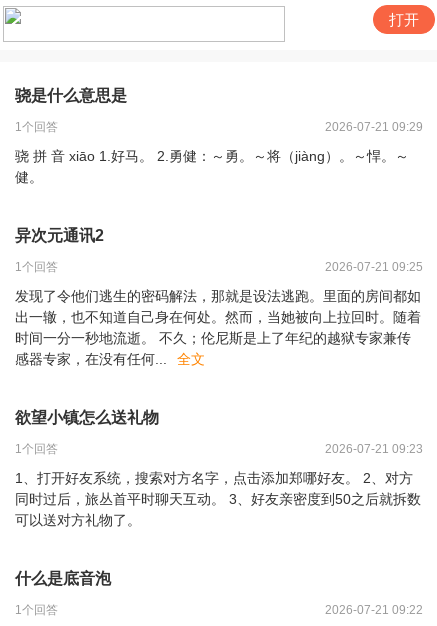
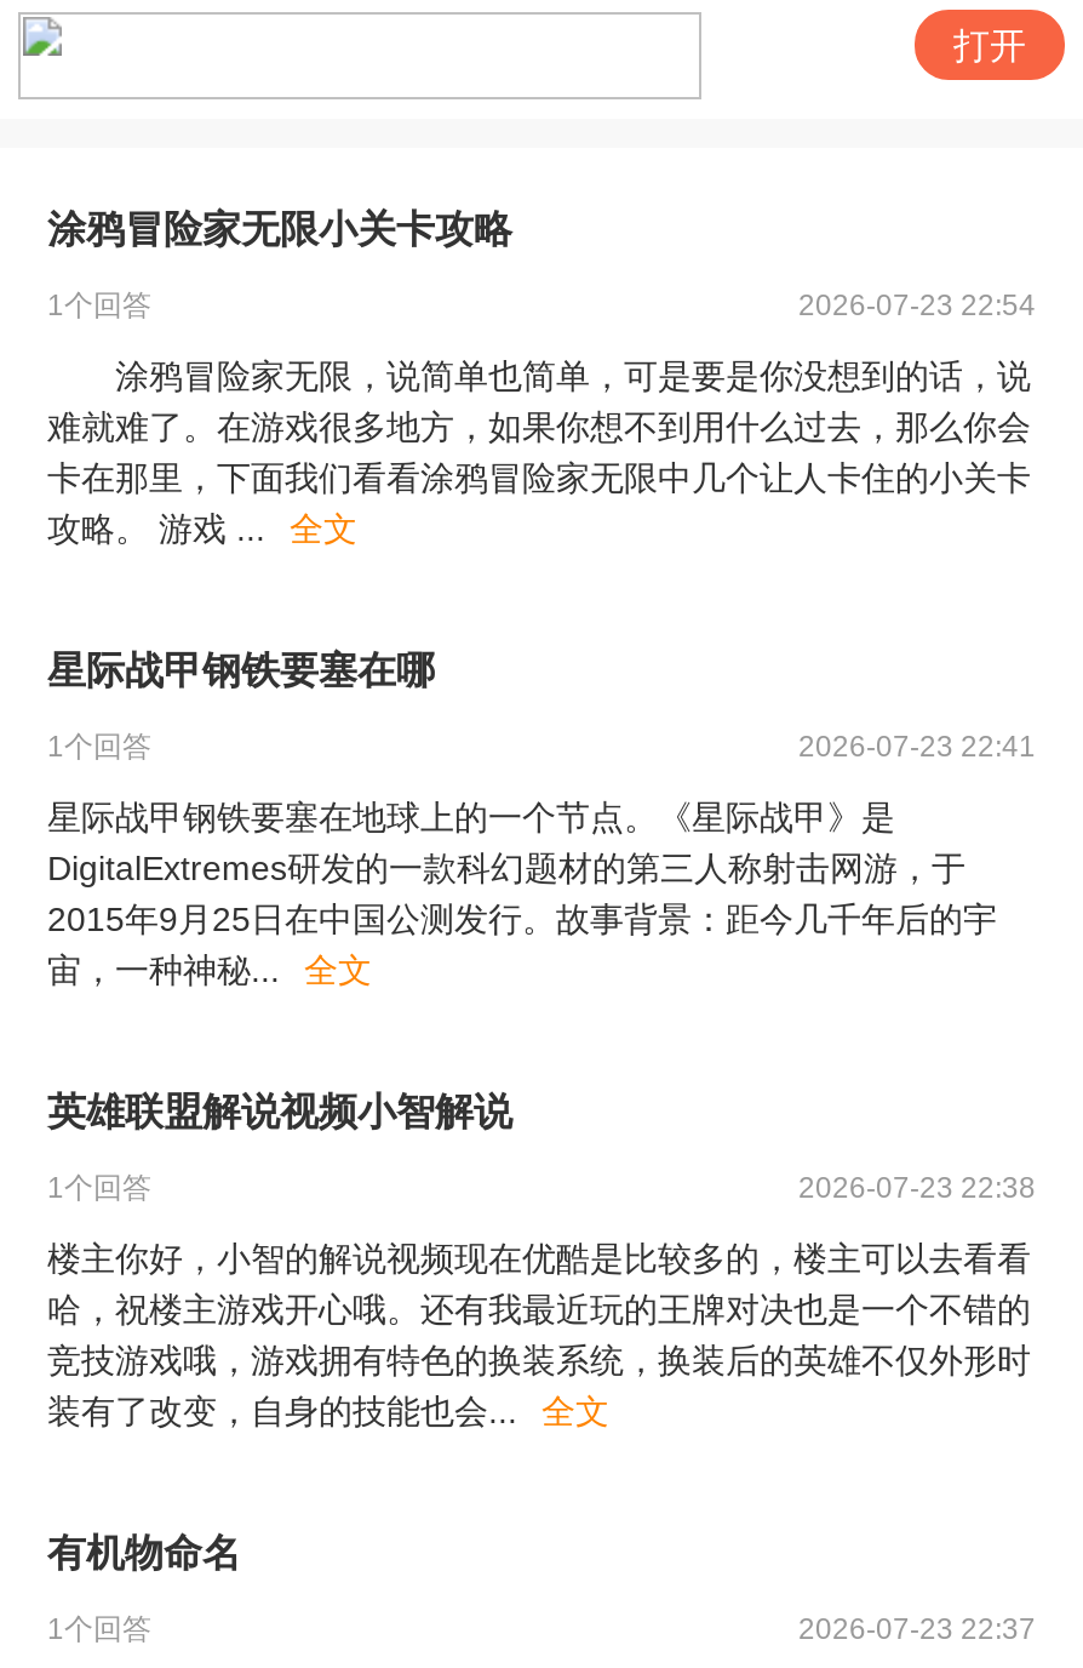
[15,87,127,104] 骁是什么意思是 -> [47,208,512,250] 涂鸦冒险家无限小关卡攻略
[325,120,423,134] 2026-07-21 09:29 -> [798,289,1036,322] 2026-07-23 22:54
[15,148,409,185] 骁 拼 音 xiāo 1.好马。 2.勇健：～勇。～将（jiàng）。～悍。～ | 健。 -> [47,356,1031,548] 涂鸦冒险家无限，说简单也简单，可是要是你没想到的话，说 | 难就难了。在游戏很多地方，如果你想不到用什么过去，那么你会 | 卡在那里，下面我们看看涂鸦冒险家无限中几个让人卡住的小关卡 | 攻略。 游戏... | 全文
[15,227,104,244] 异次元通讯2 -> [47,650,435,691] 星际战甲钢铁要塞在哪
[325,260,423,274] 2026-07-21 09:25 -> [798,730,1036,764] 2026-07-23 22:41
[15,288,421,367] 发现了令他们逃生的密码解法，那就是设法逃跑。里面的房间都如 | 出一辙，也不知道自己身在何处。然而，当她被向上拉回时。随着 | 时间一分一秒地流逝。 不久；伦尼斯是上了年纪的越狱专家兼传 | 感器专家，在没有任何... -> [47,798,997,989] 星际战甲钢铁要塞在地球上的一个节点。《星际战甲》是 | DigitalExtremes研发的一款科幻题材的第三人称射击网游，于 | 2015年9月25日在中国公测发行。故事背景：距今几千年后的宇 | 宙，一种神秘...
[15,409,159,426] 欲望小镇怎么送礼物 -> [47,1091,512,1132] 英雄联盟解说视频小智解说
[325,442,423,456] 2026-07-21 09:23 -> [798,1171,1036,1205] 2026-07-23 22:38
[15,470,421,528] 1、打开好友系统，搜索对方名字，点击添加郑哪好友。 2、对方 | 同时过后，旅丛首平时聊天互动。 3、好友亲密度到50之后就拆数 | 可以送对方礼物了。 -> [47,1239,1031,1430] 楼主你好，小智的解说视频现在优酷是比较多的，楼主可以去看看 | 哈，祝楼主游戏开心哦。还有我最近玩的王牌对决也是一个不错的 | 竞技游戏哦，游戏拥有特色的换装系统，换装后的英雄不仅外形时 | 装有了改变，自身的技能也会... | 全文
[15,570,111,587] 什么是底音泡 -> [47,1532,241,1573] 有机物命名
[325,603,423,617] 2026-07-21 09:22 -> [798,1612,1036,1646] 2026-07-23 22:37

